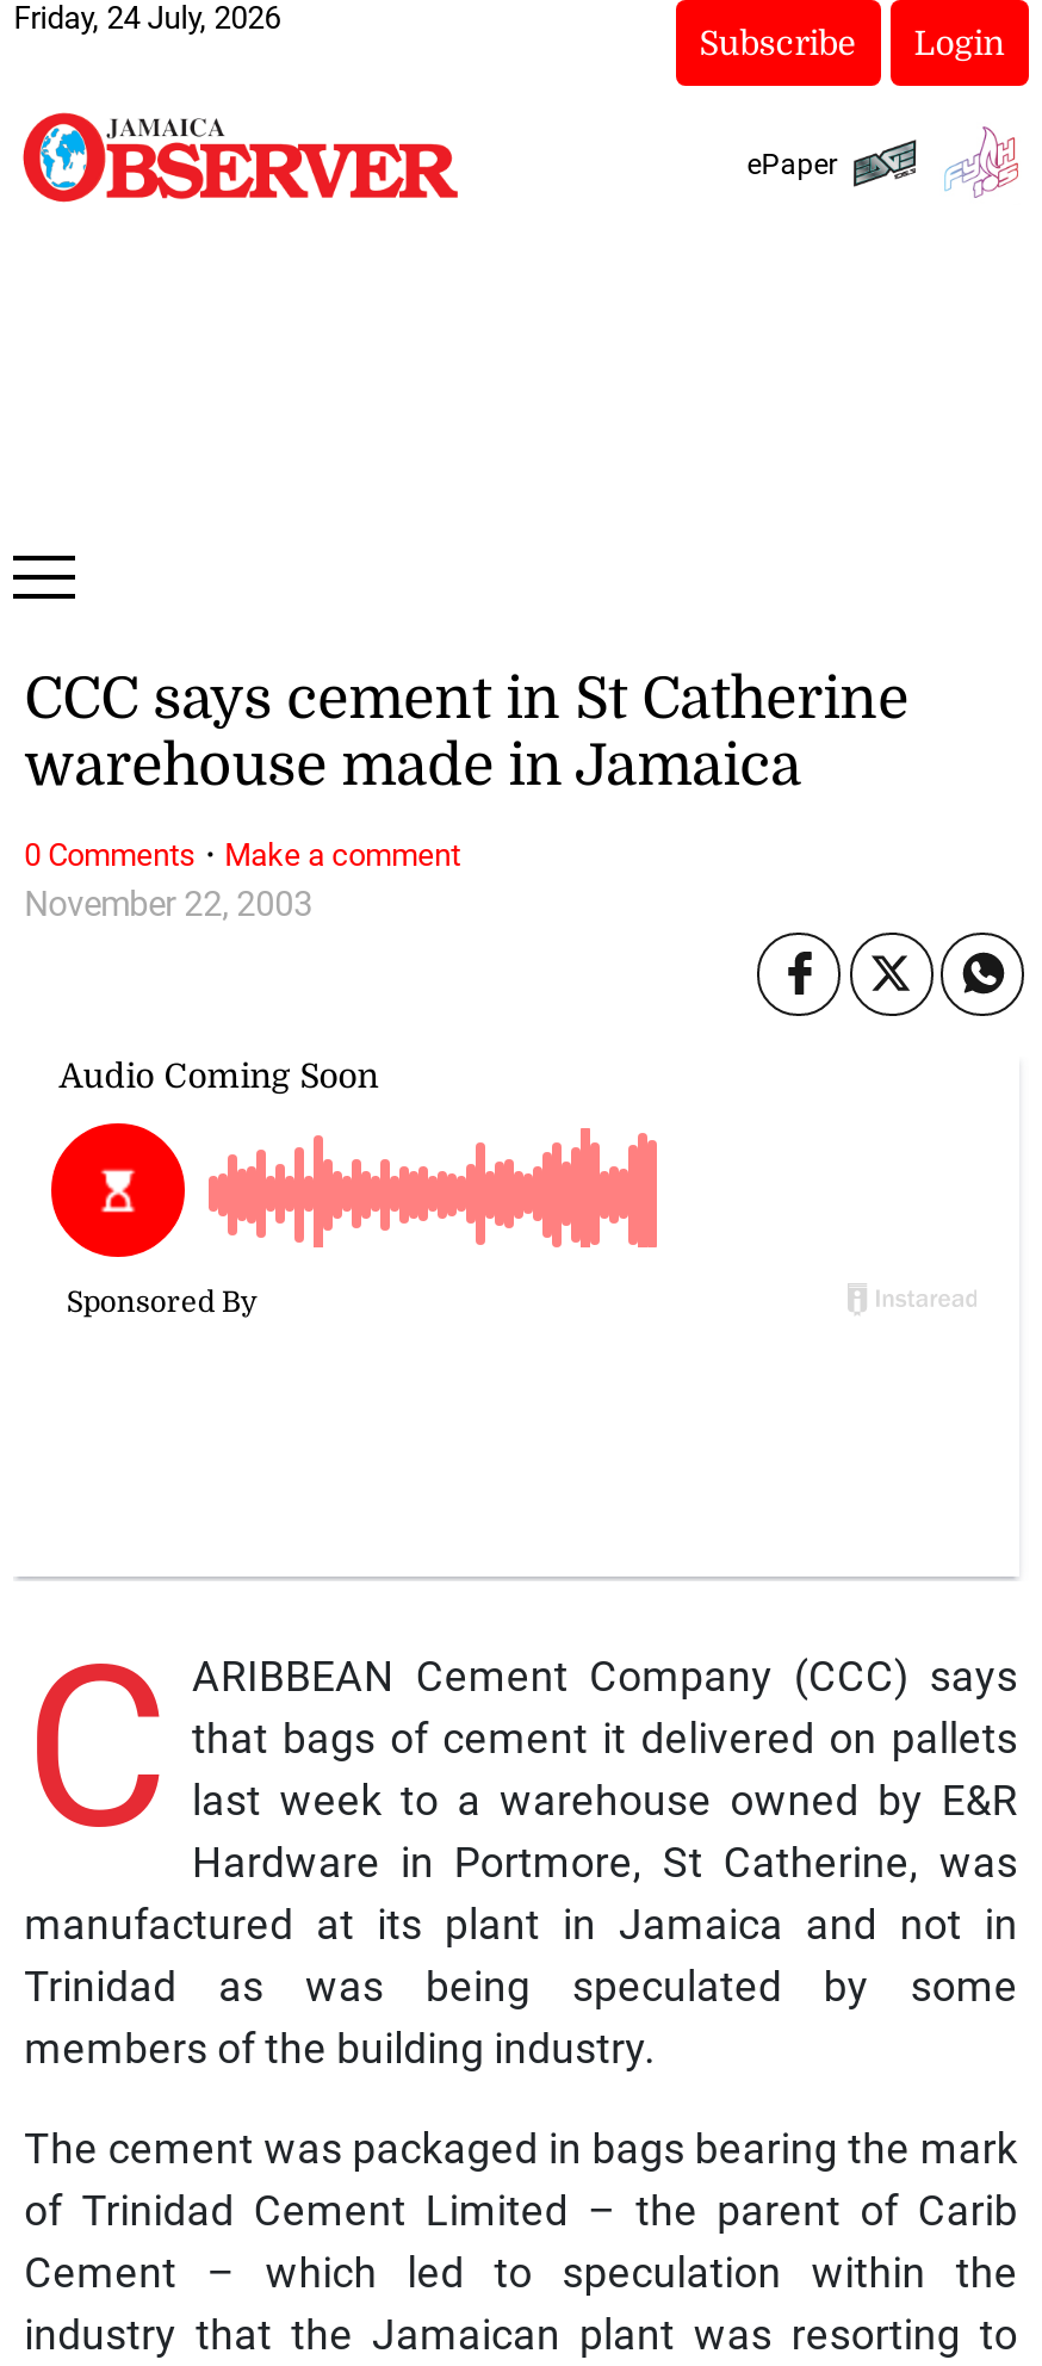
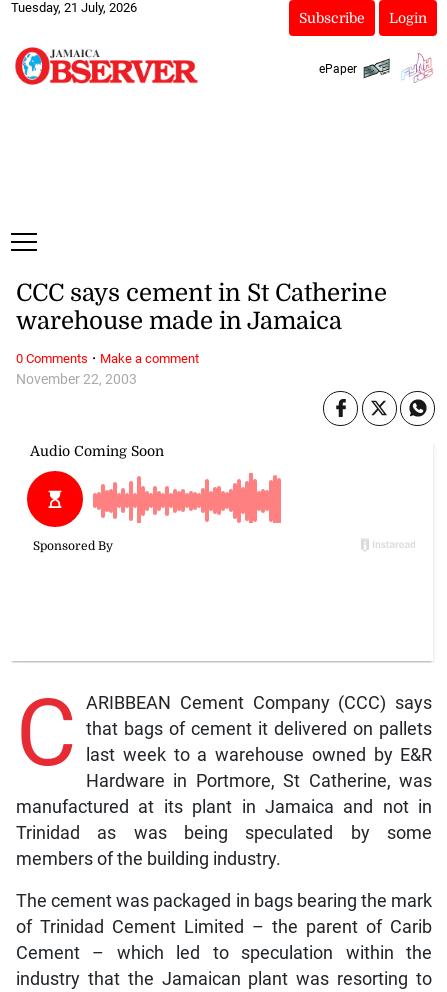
[14,0,281,36] Friday, 24 July, 2026 -> [11,0,137,15] Tuesday, 21 July, 2026

